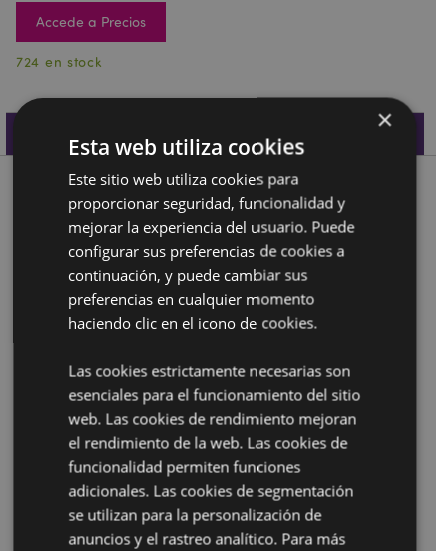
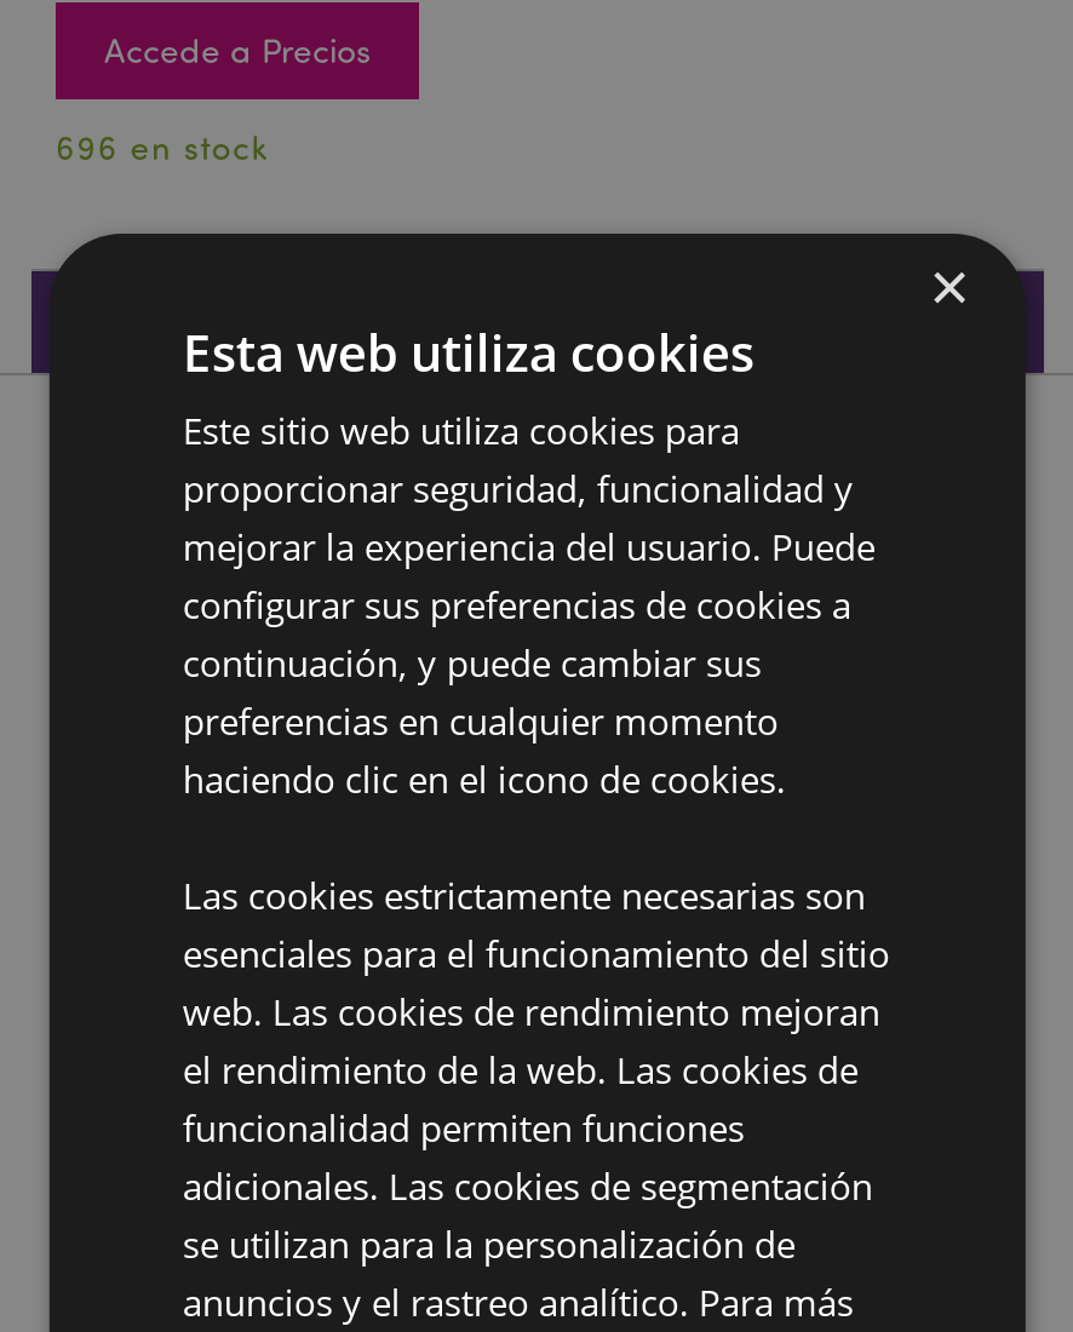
[16,53,102,70] 724 en stock -> [56,126,270,168] 696 en stock

